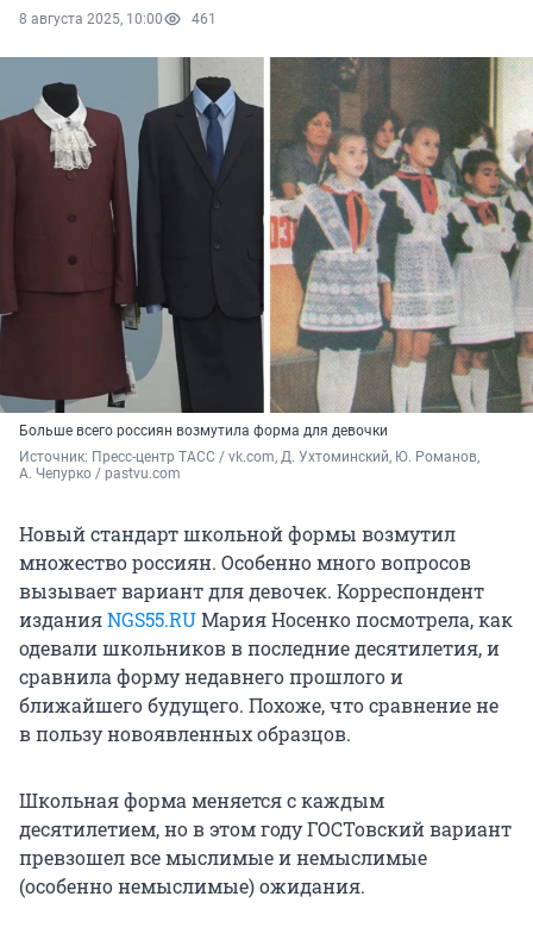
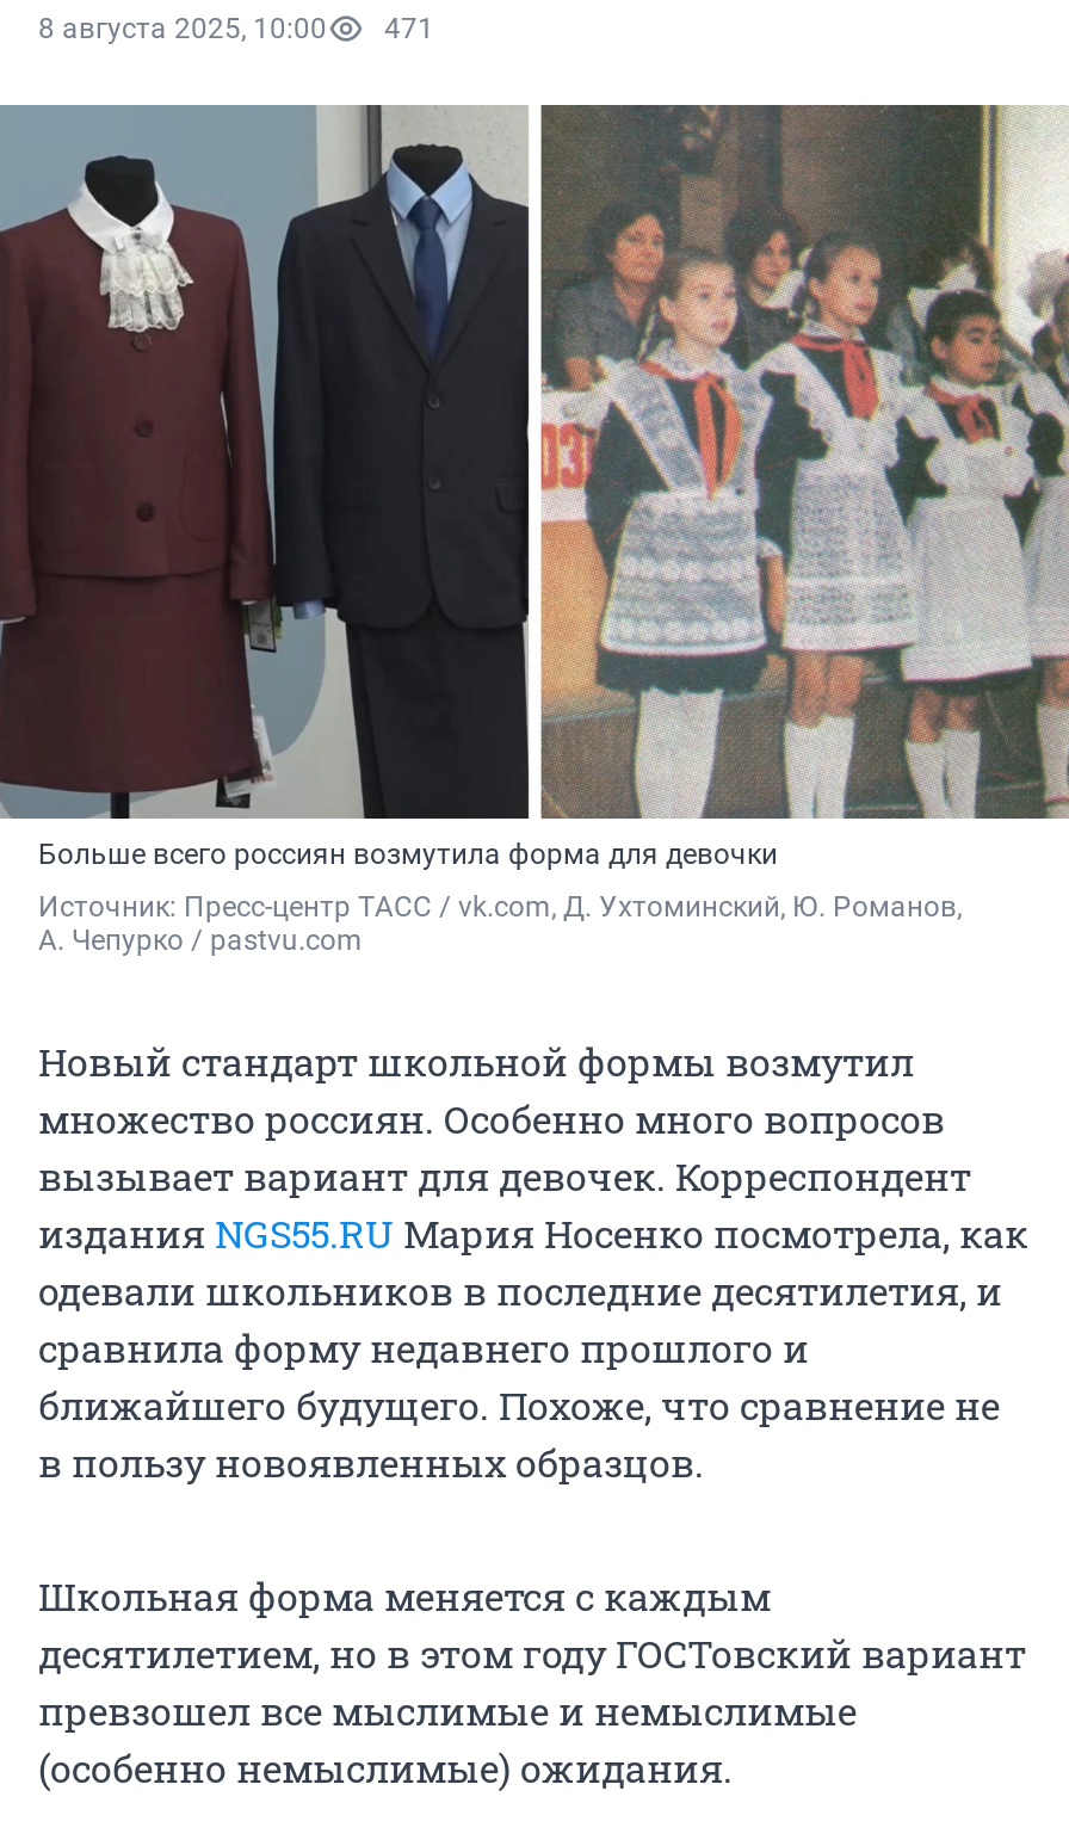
[19,11,217,27] 8 августа 2025, 10:00 461 -> [38,12,434,46] 8 августа 2025, 10:00 471

